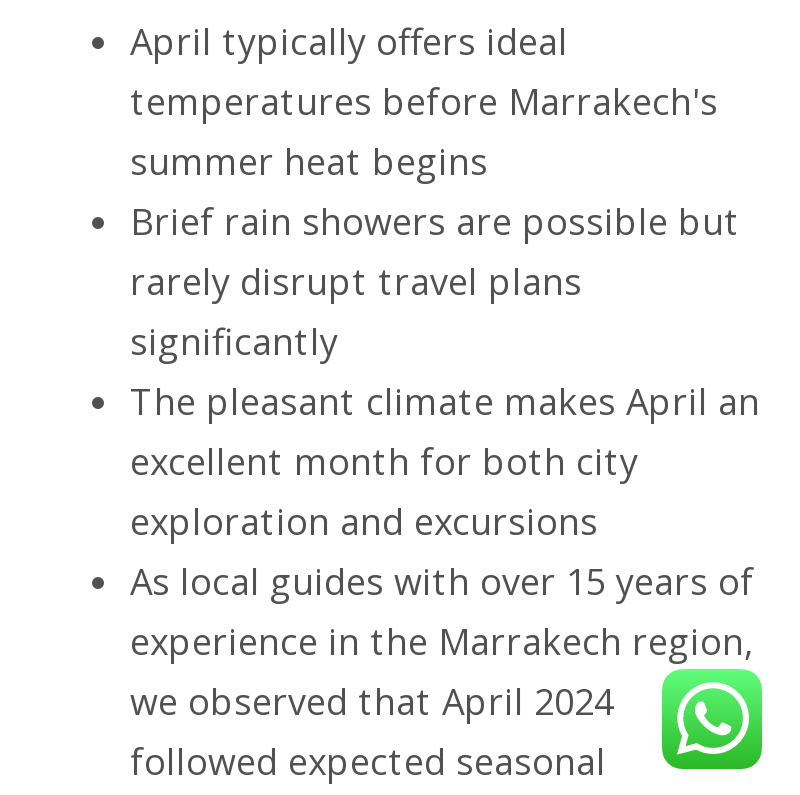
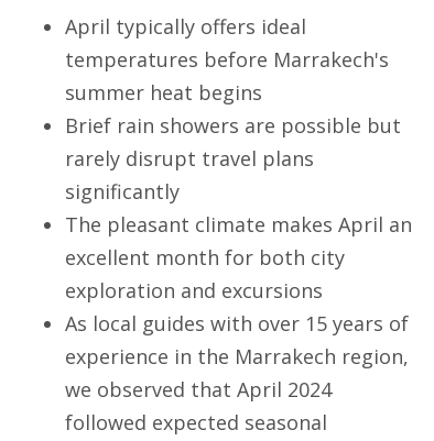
[660,671,764,771] [image] -> none

